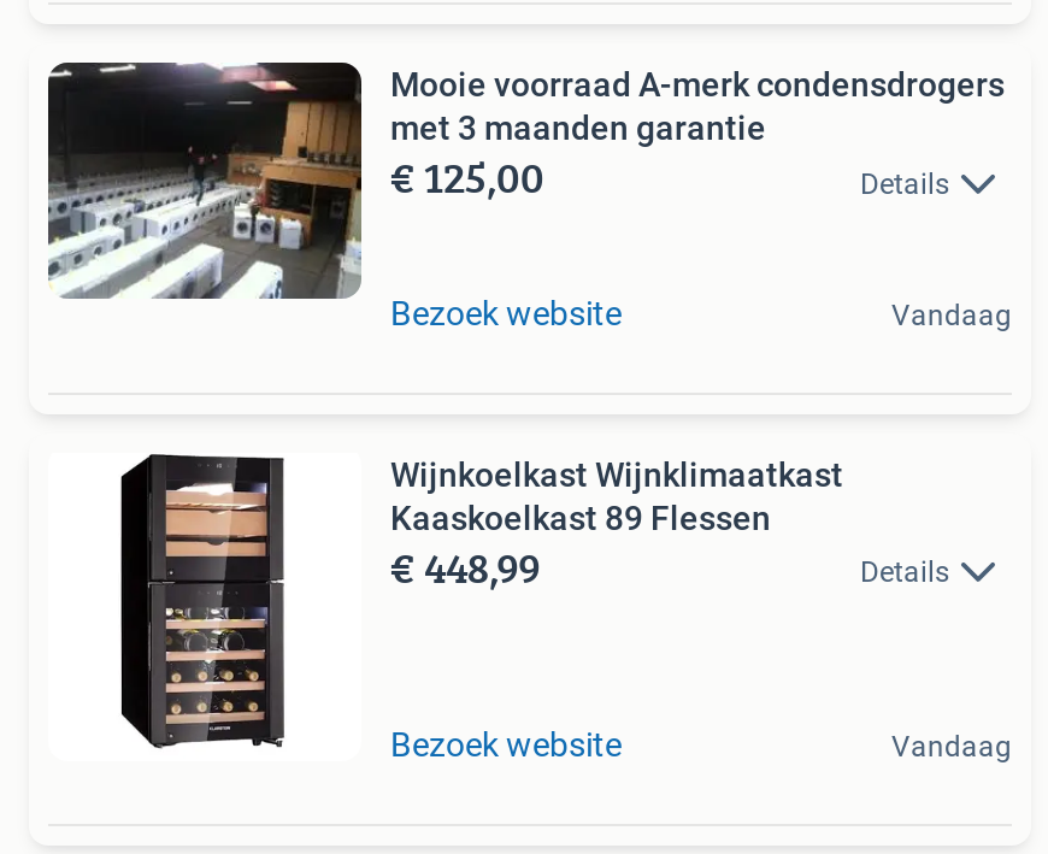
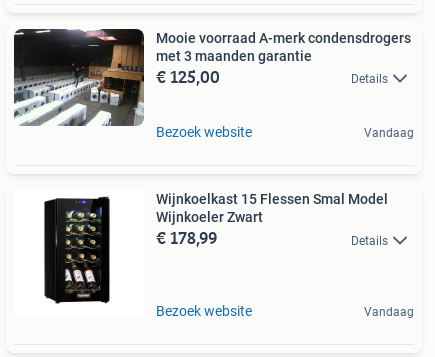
[120,452,287,750] [image] -> [44,191,112,313] [image]
[390,455,843,599] Wijnkoelkast Wijnklimaatkast | Kaaskoelkast 89 Flessen | € 448,99 -> [156,191,388,251] Wijnkoelkast 15 Flessen Smal Model | Wijnkoeler Zwart | € 178,99

